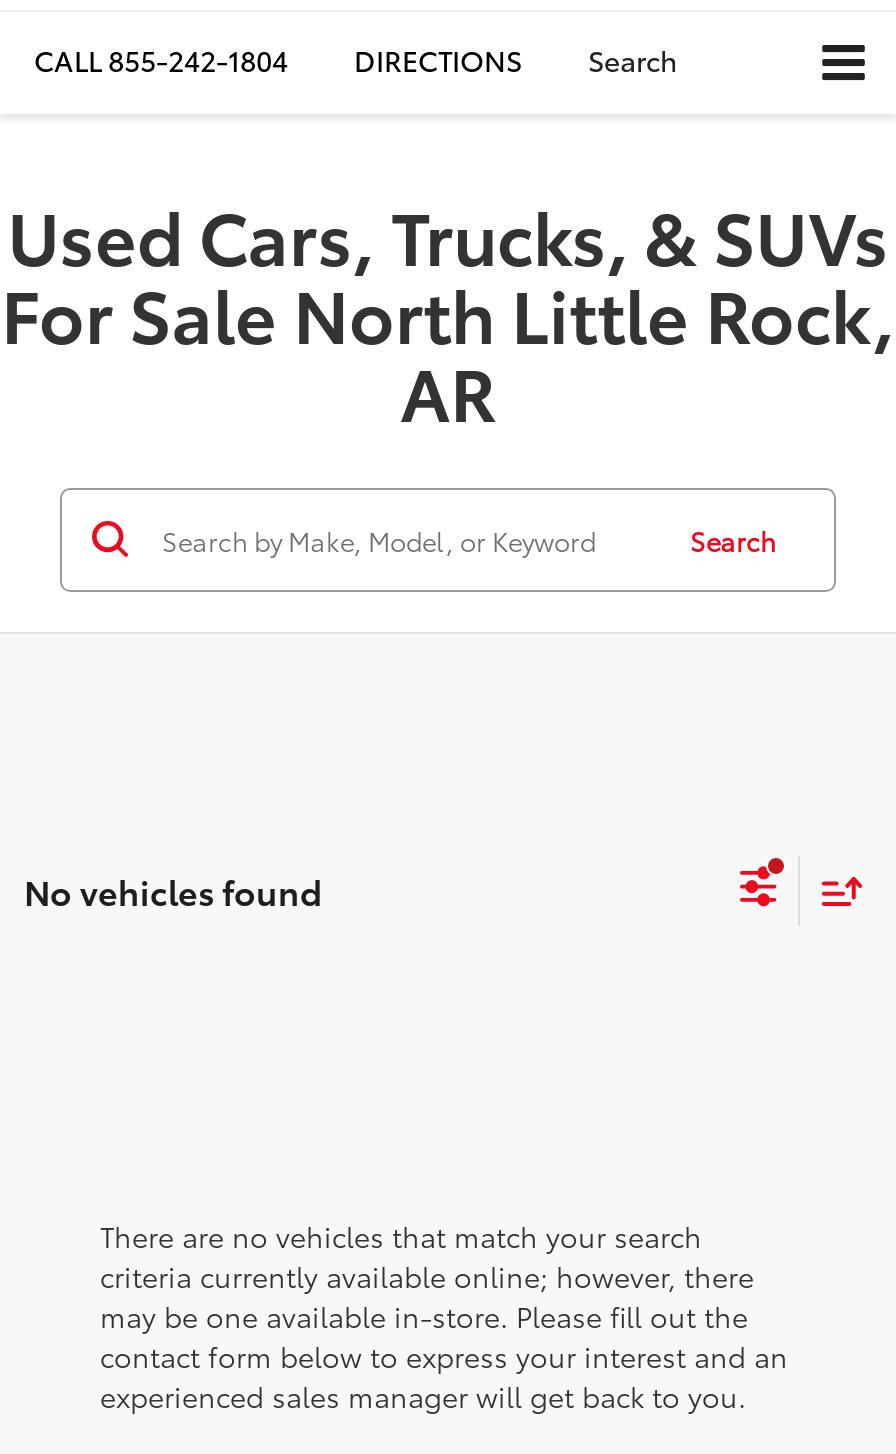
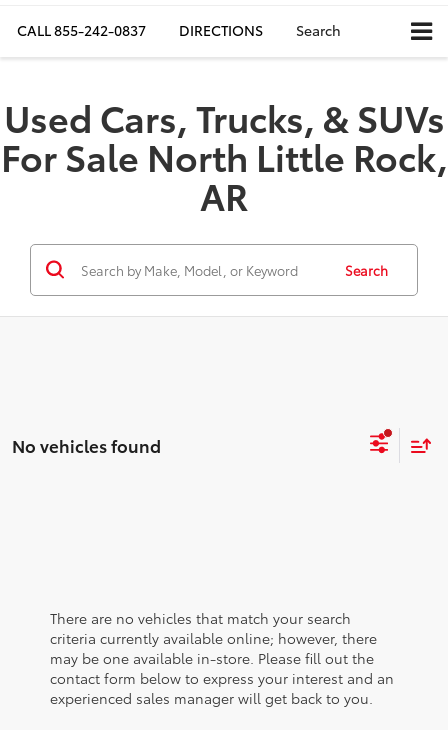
[34,41,678,81] CALL 855-242-1804 DIRECTIONS Search -> [17,20,341,40] CALL 855-242-0837 DIRECTIONS Search

